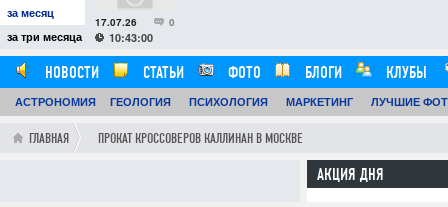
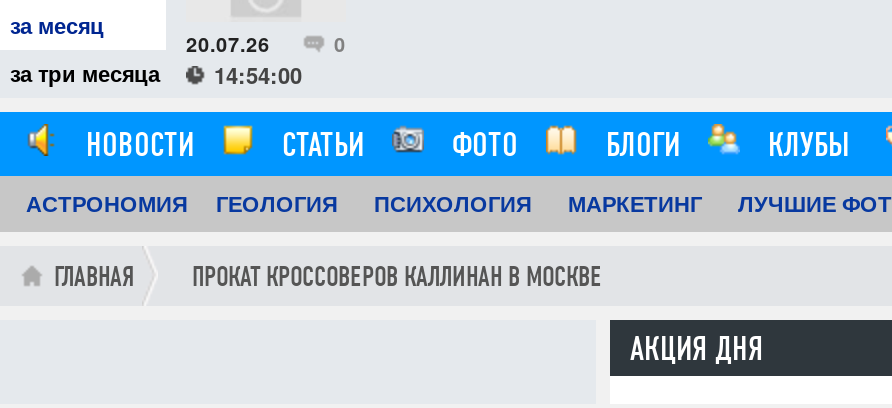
[95,15,153,45] 17.07.26 | 10:43:00 -> [186,30,302,90] 20.07.26 | 14:54:00

